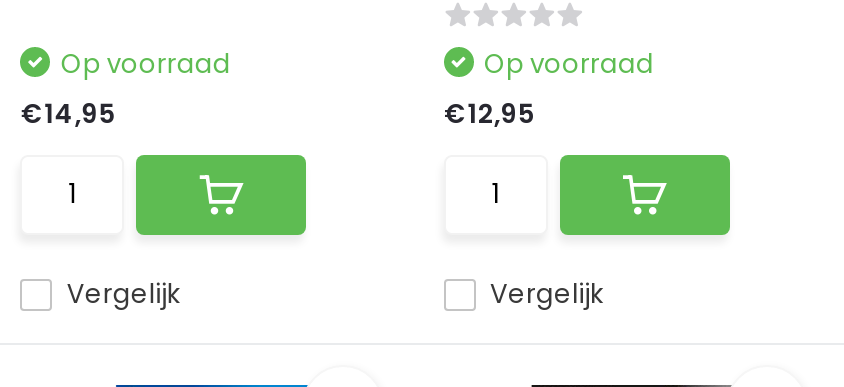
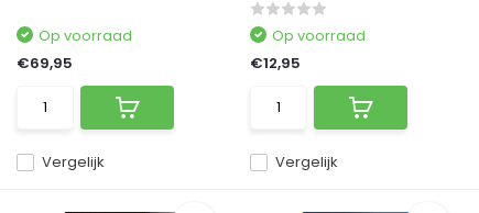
[21,95,117,133] €14,95 -> [17,53,73,74] €69,95

